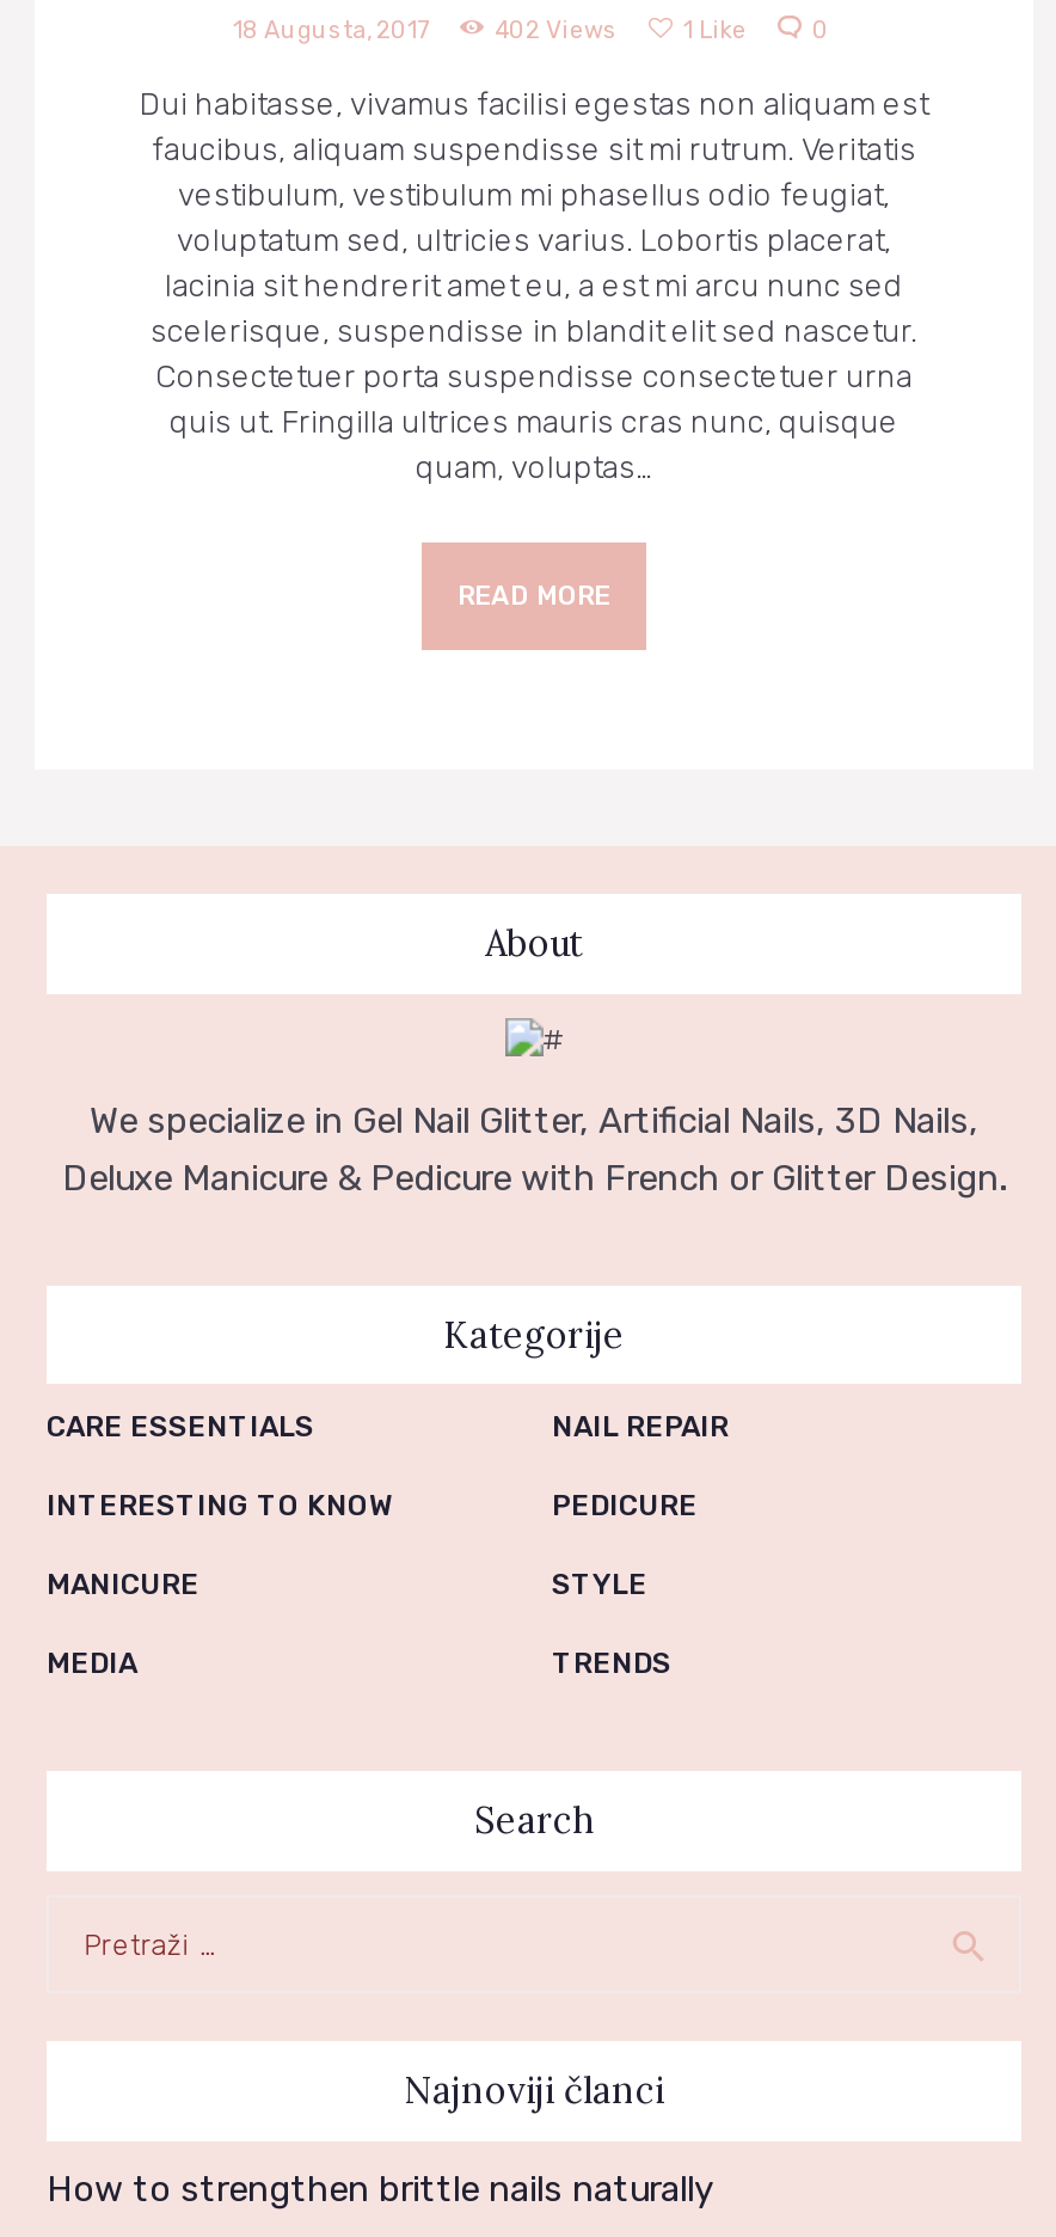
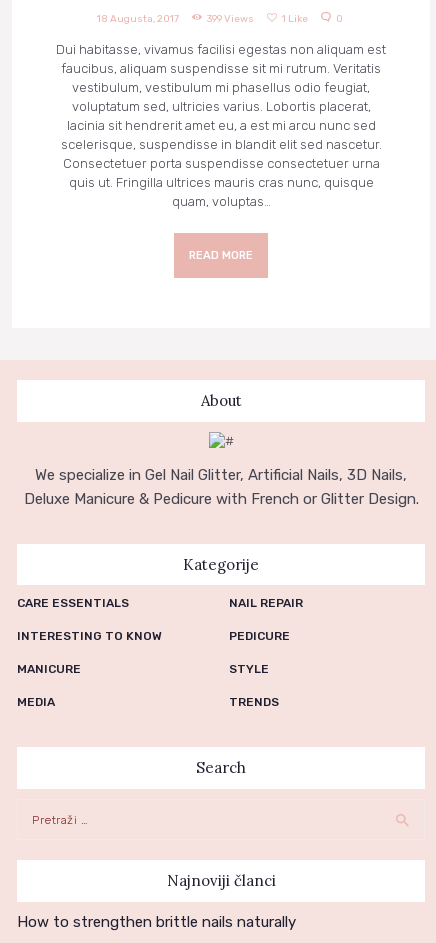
[495,17,618,46] 402 Views -> [206,13,254,25] 399 Views

